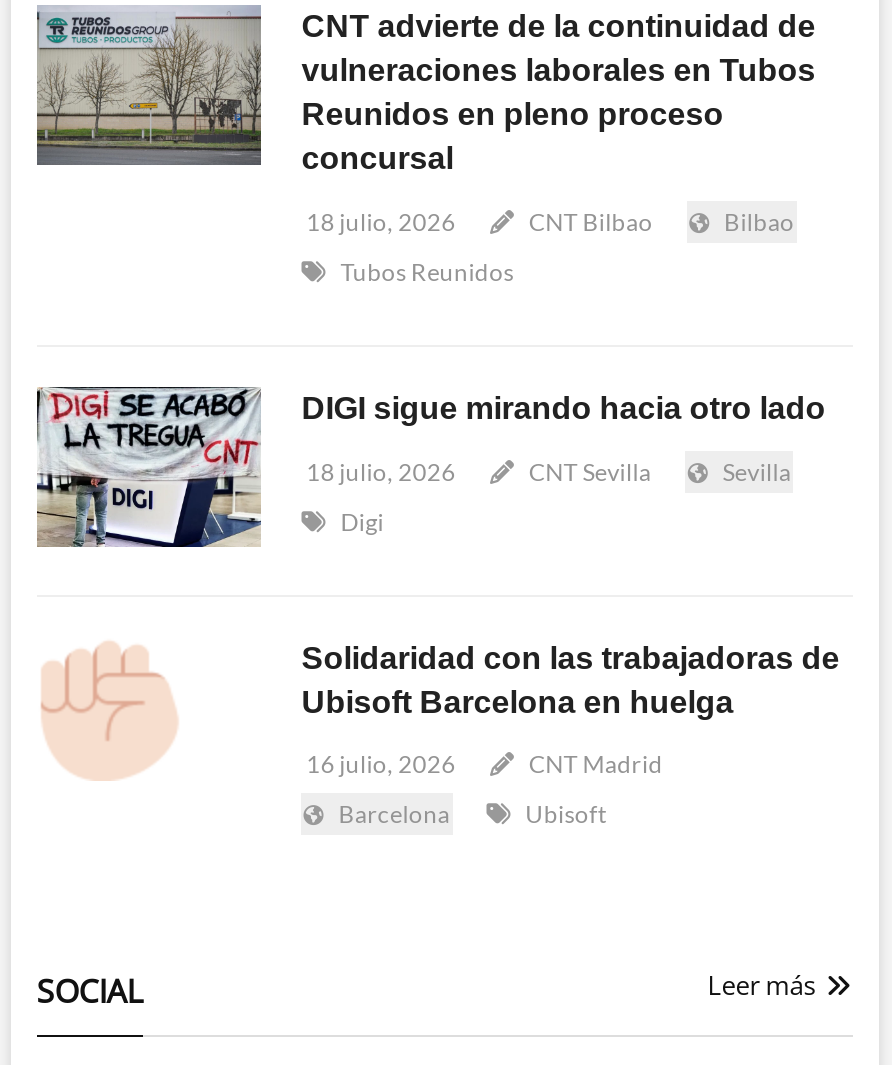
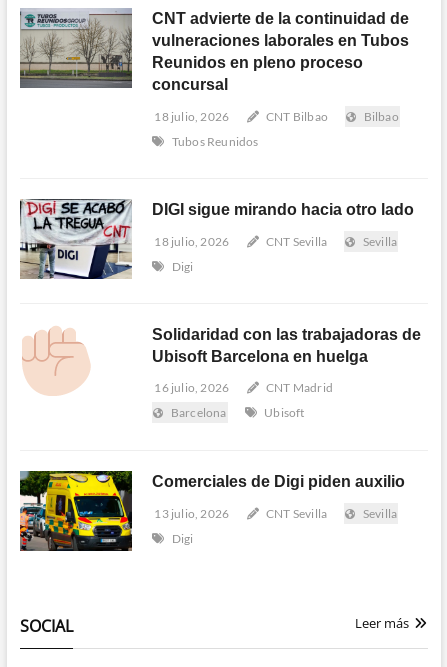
none -> [19,470,405,552] [image] | Comerciales de Digi piden auxilio | 13 julio, 2026 | CNT Sevilla | Sevilla | Digi

